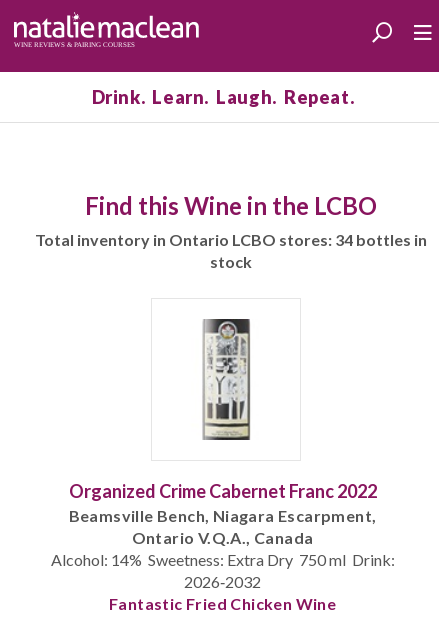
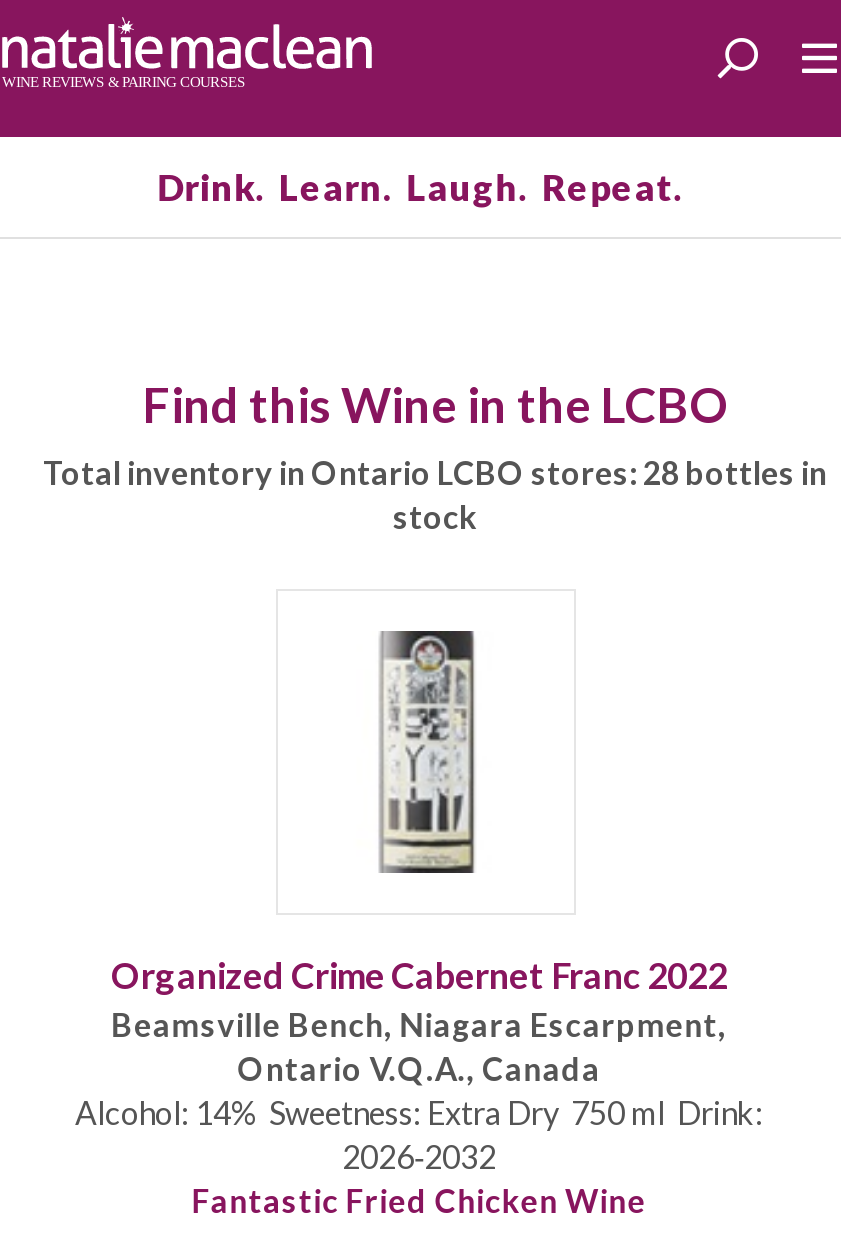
[34,230,426,249] Total inventory in Ontario LCBO stores: 34 bottles in -> [43,453,827,491] Total inventory in Ontario LCBO stores: 28 bottles in

